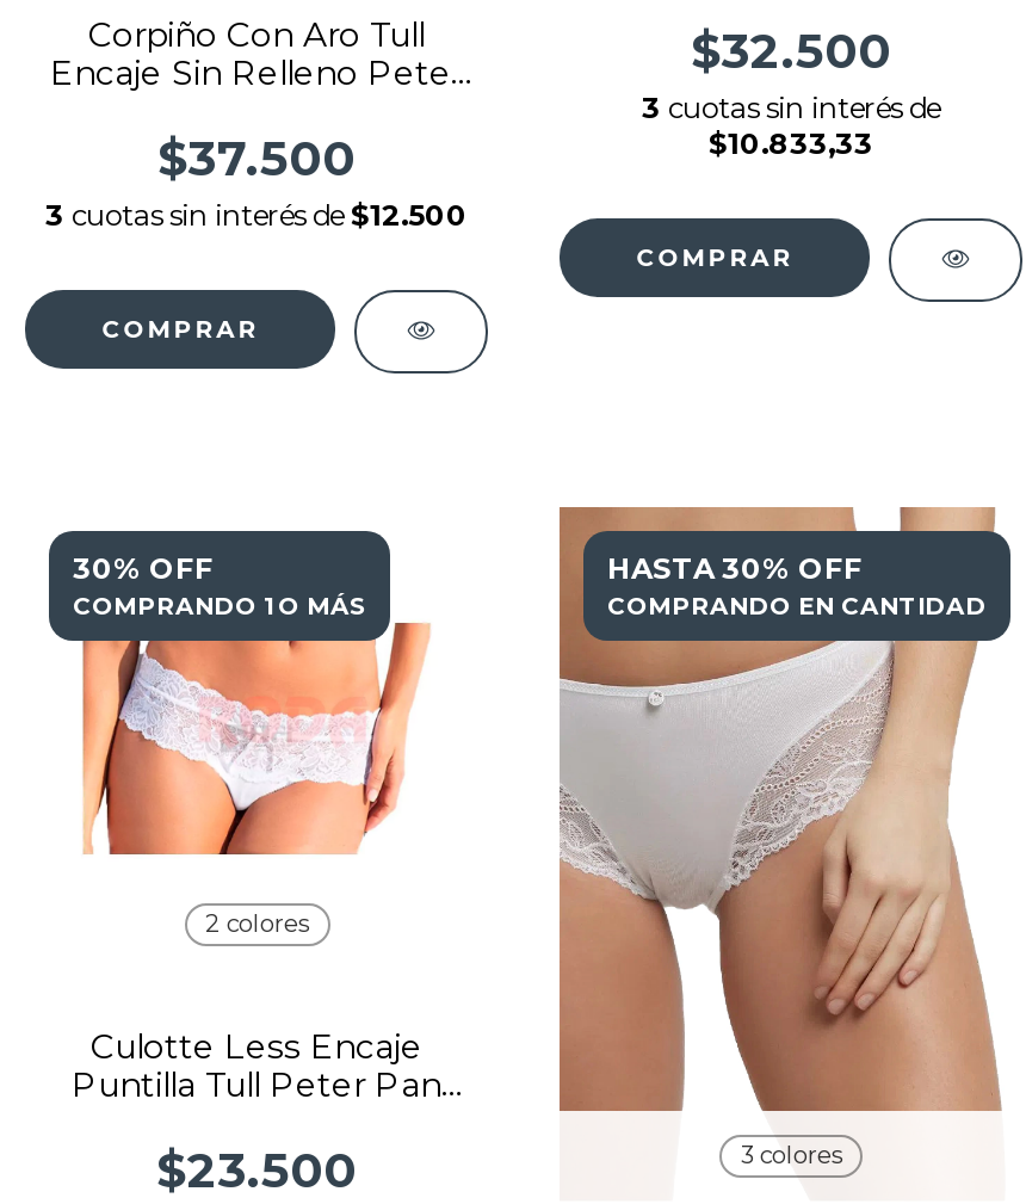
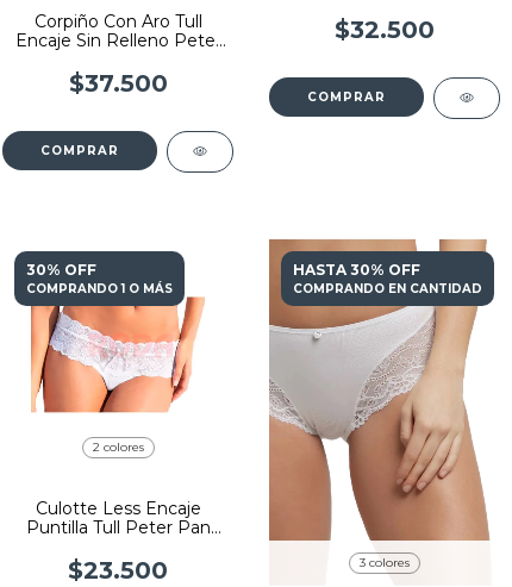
[642,88,940,160] 3 cuotas sin interés de | $10.833,33 -> none
[45,197,468,232] 3 cuotas sin interés de $12.500 -> none

